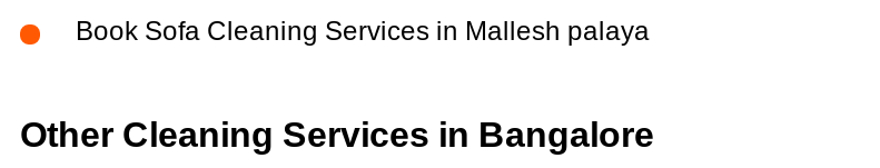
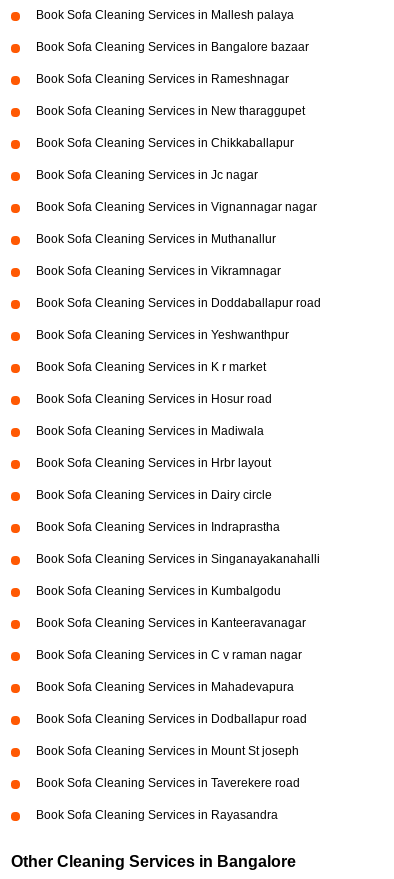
none -> [36,40,321,822] Book Sofa Cleaning Services in Bangalore bazaar | Book Sofa Cleaning Services in Rameshnagar | Book Sofa Cleaning Services in New tharaggupet | Book Sofa Cleaning Services in Chikkaballapur | Book Sofa Cleaning Services in Jc nagar | Book Sofa Cleaning Services in Vignannagar nagar | Book Sofa Cleaning Services in Muthanallur | Book Sofa Cleaning Services in Vikramnagar | Book Sofa Cleaning Services in Doddaballapur road | Book Sofa Cleaning Services in Yeshwanthpur | Book Sofa Cleaning Services in K r market | Book Sofa Cleaning Services in Hosur road | Book Sofa Cleaning Services in Madiwala | Book Sofa Cleaning Services in Hrbr layout | Book Sofa Cleaning Services in Dairy circle | Book Sofa Cleaning Services in Indraprastha | Book Sofa Cleaning Services in Singanayakanahalli | Book Sofa Cleaning Services in Kumbalgodu | Book Sofa Cleaning Services in Kanteeravanagar | Book Sofa Cleaning Services in C v raman nagar | Book Sofa Cleaning Services in Mahadevapura | Book Sofa Cleaning Services in Dodballapur road | Book Sofa Cleaning Services in Mount St joseph | Book Sofa Cleaning Services in Taverekere road | Book Sofa Cleaning Services in Rayasandra

